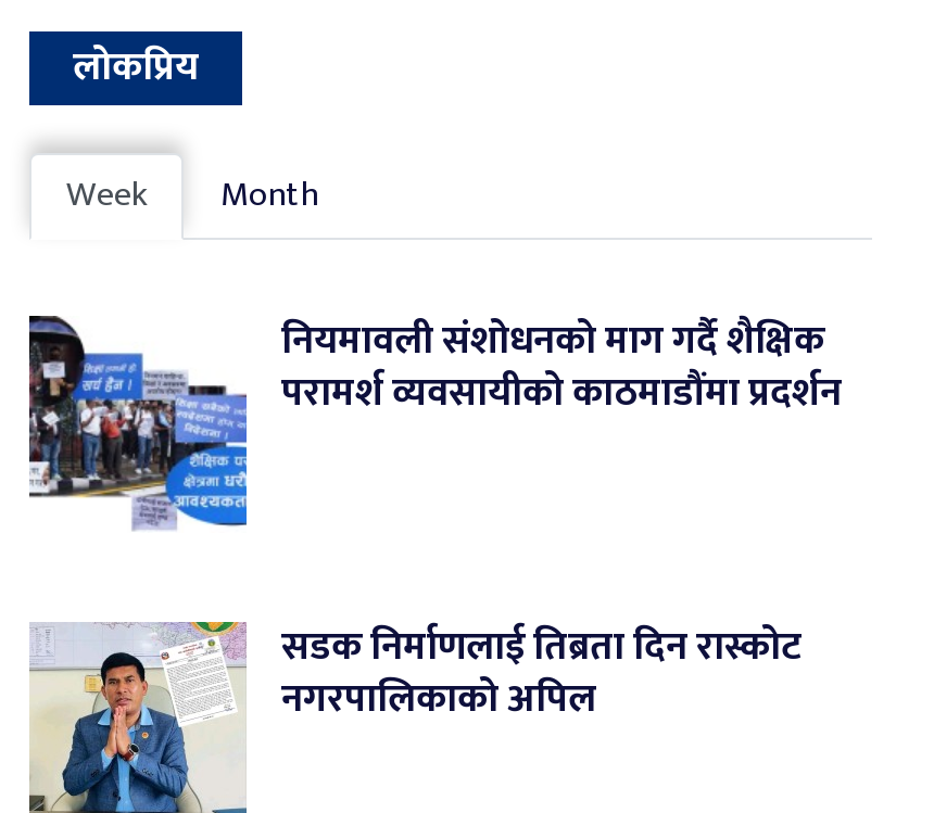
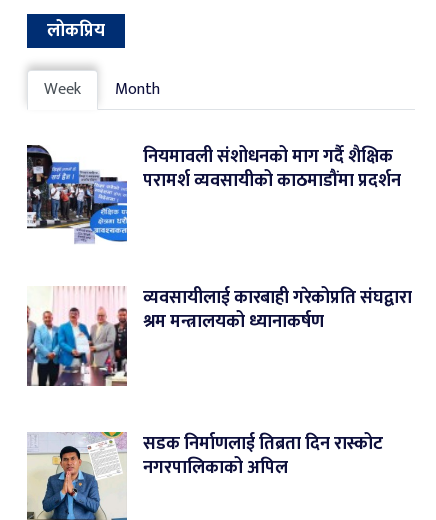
none -> [27,283,412,389] [image] | व्यवसायीलाई कारबाही गरेकोप्रति संघद्वारा | श्रम मन्त्रालयको ध्यानाकर्षण

